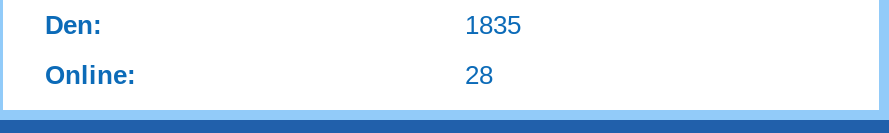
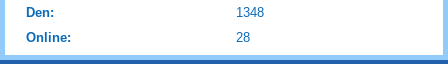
[465,10,521,40] 1835 -> [236,5,264,20] 1348

